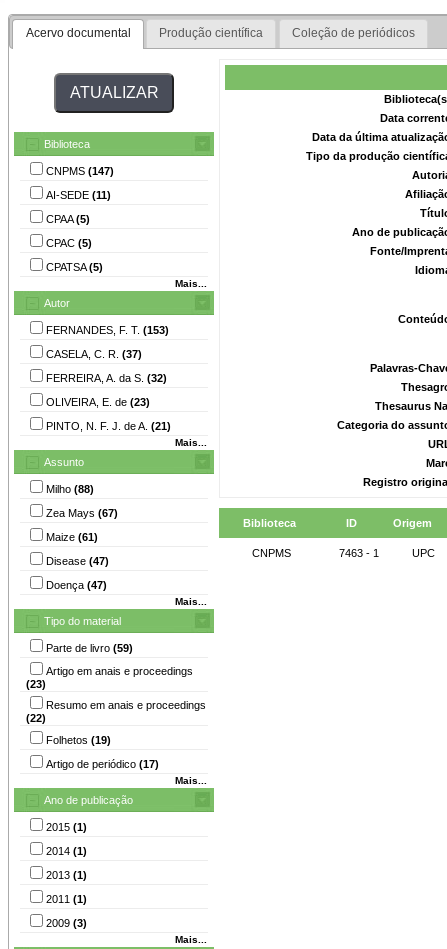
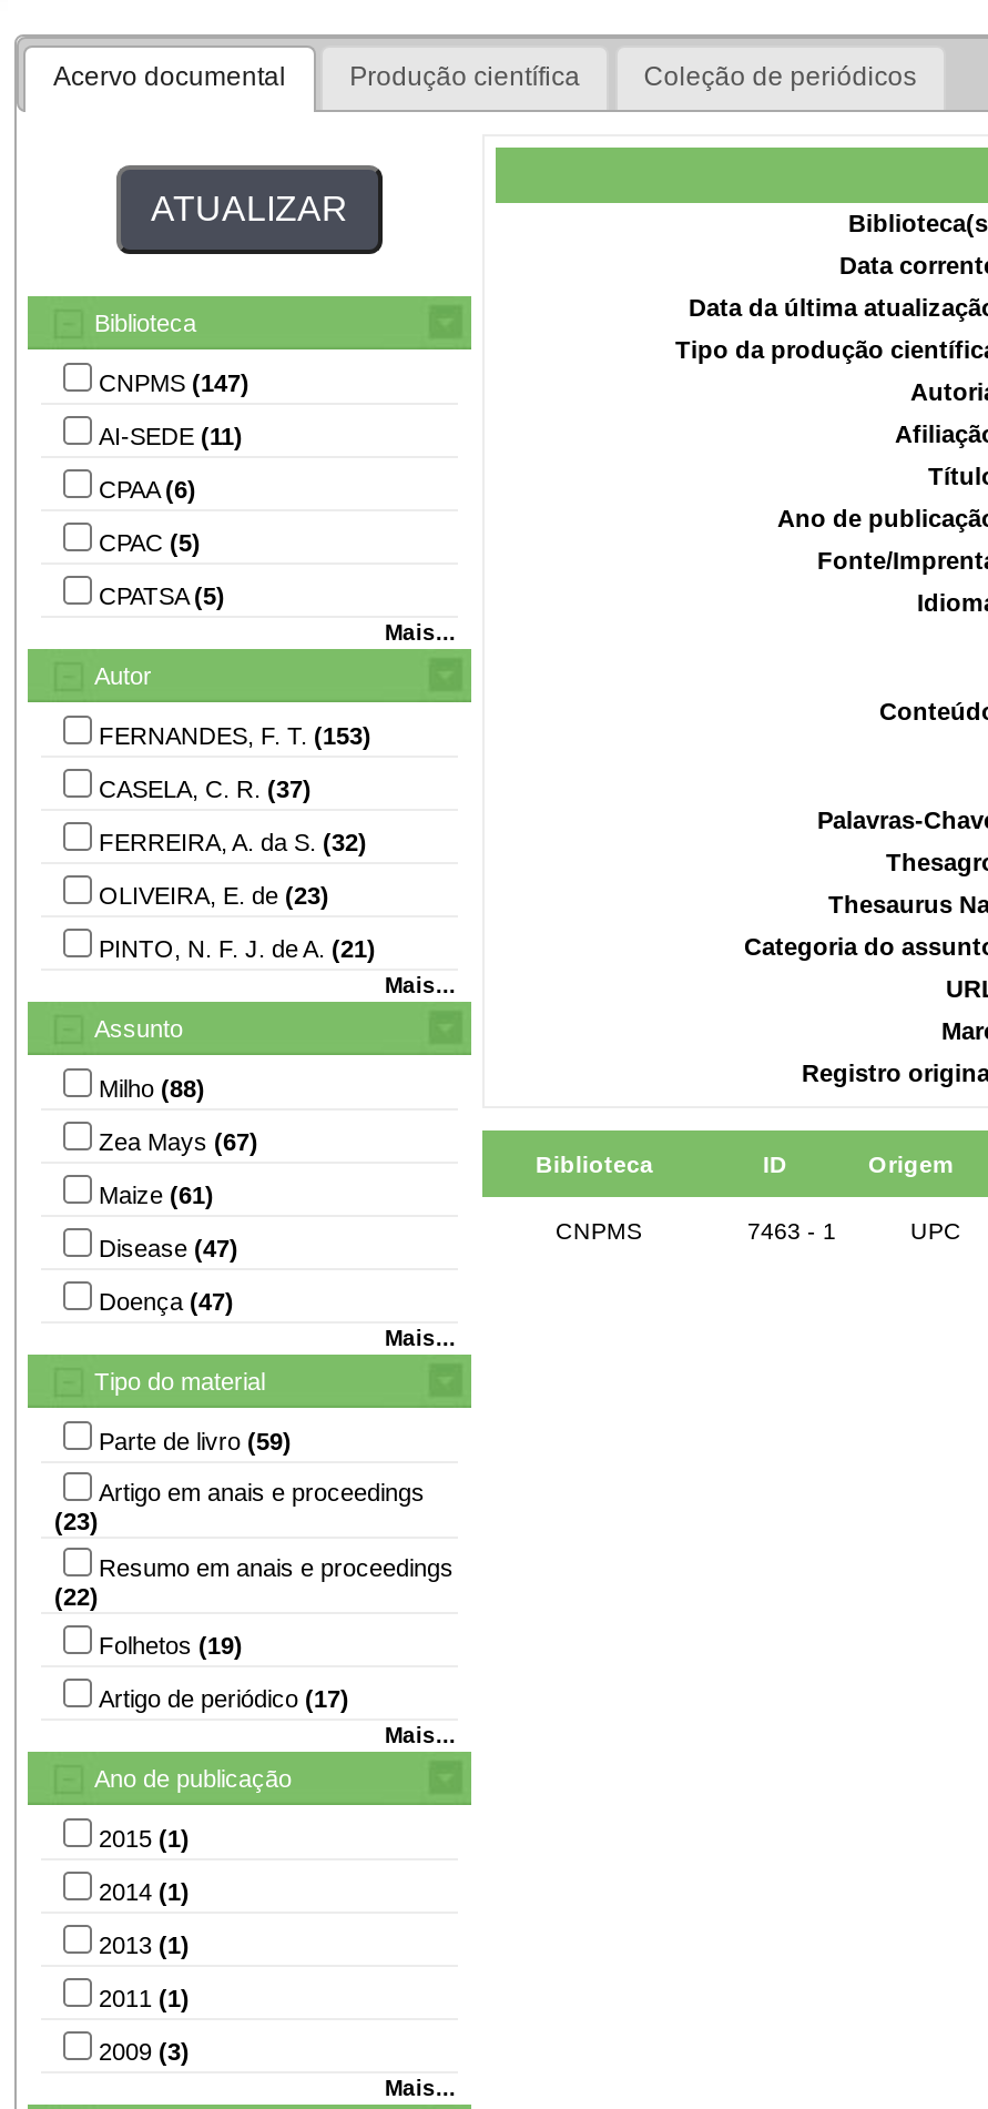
[46,212,90,224] CPAA (5) -> [99,475,196,501] CPAA (6)

